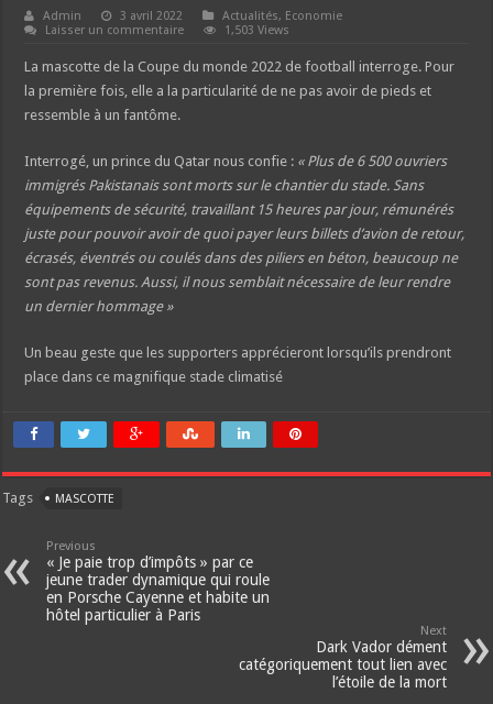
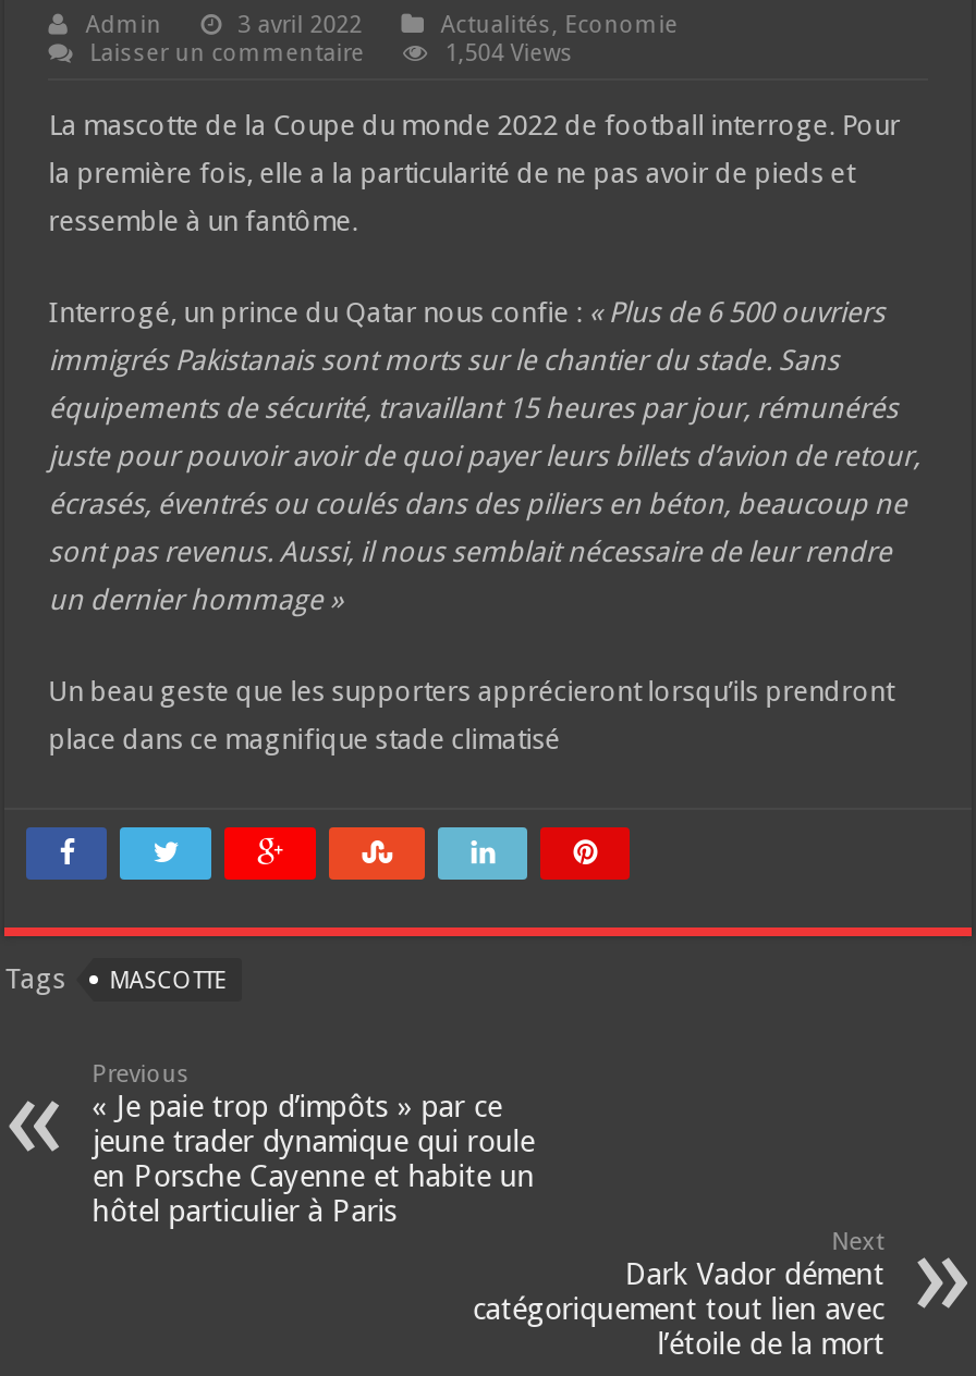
[225,23,290,38] 1,503 Views -> [445,40,573,68] 1,504 Views

